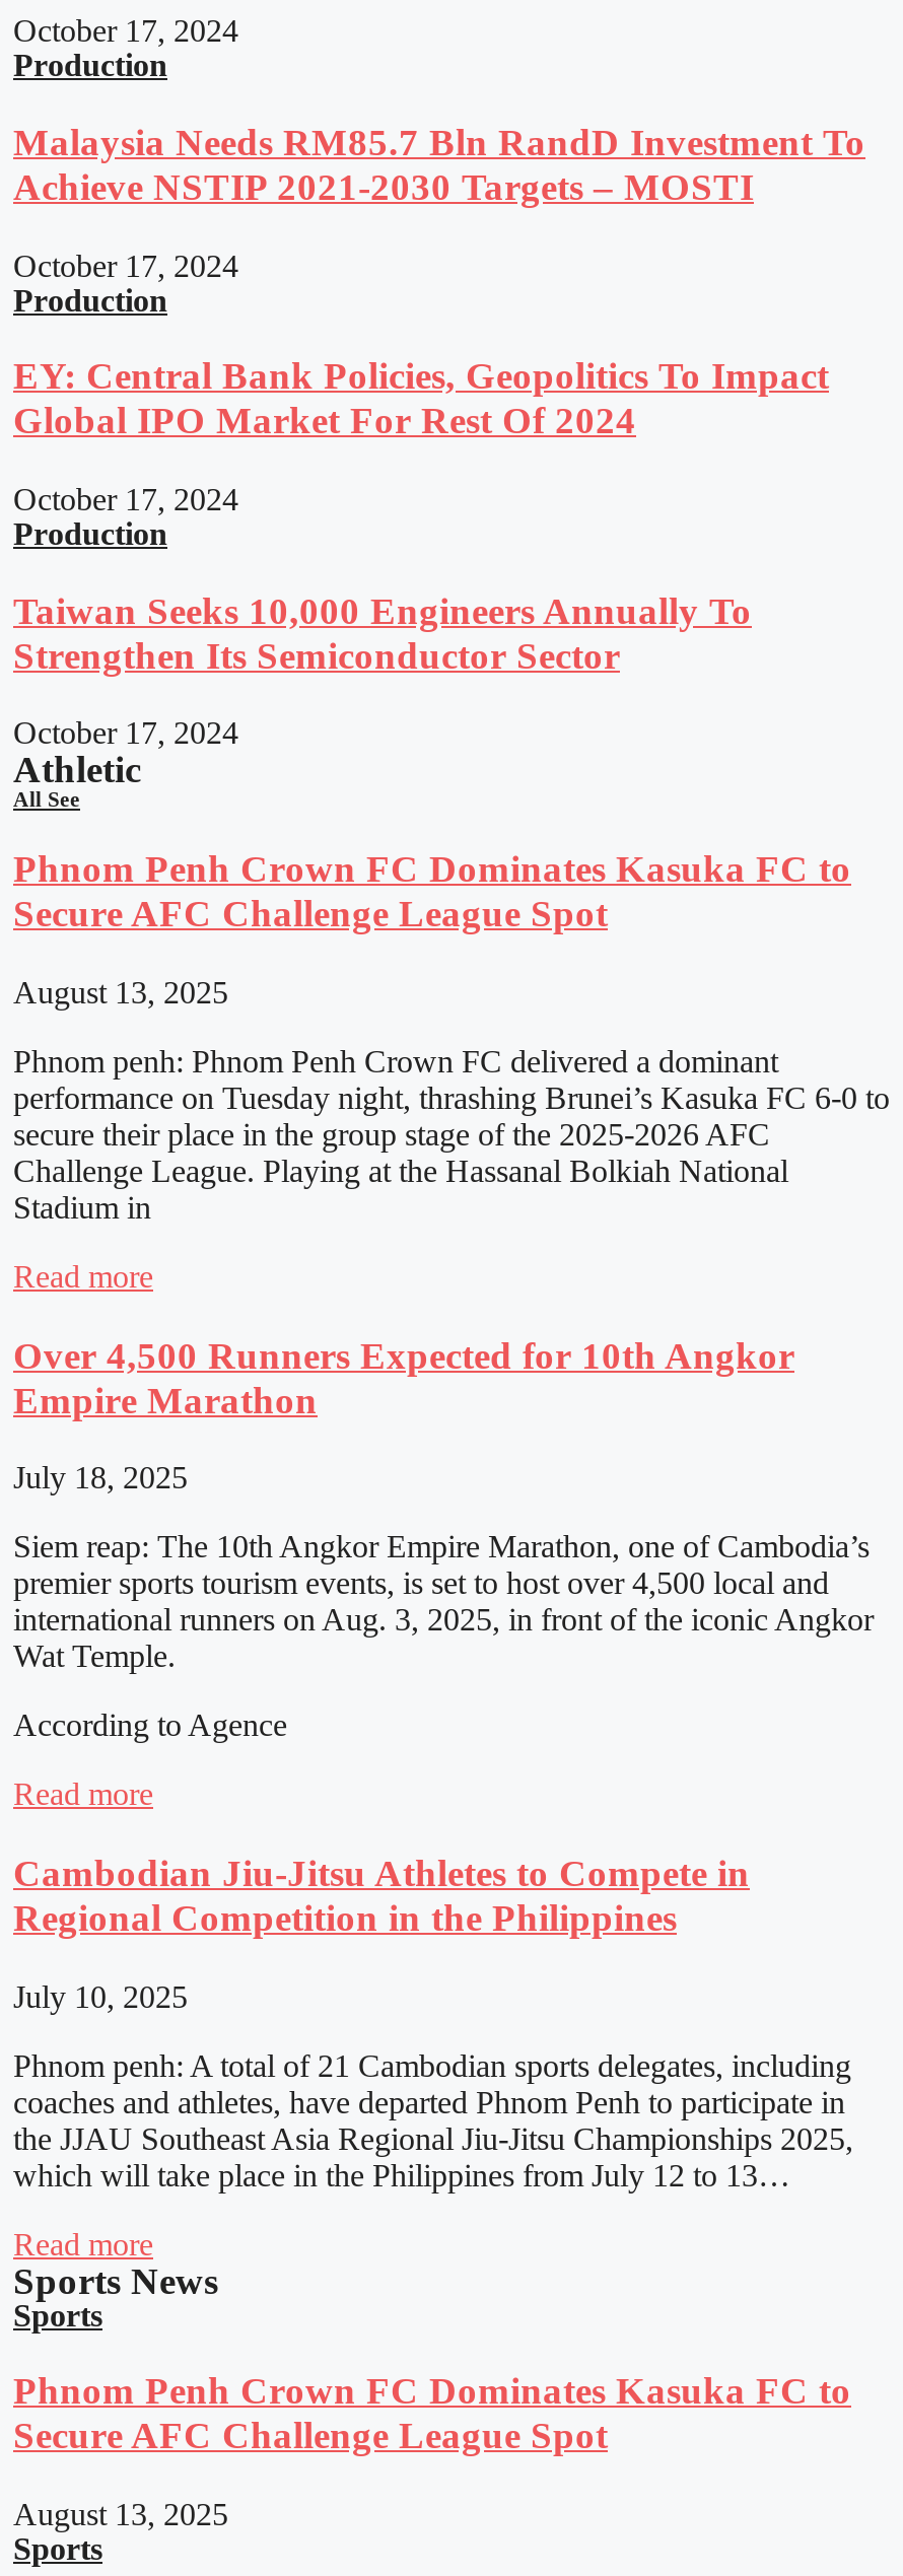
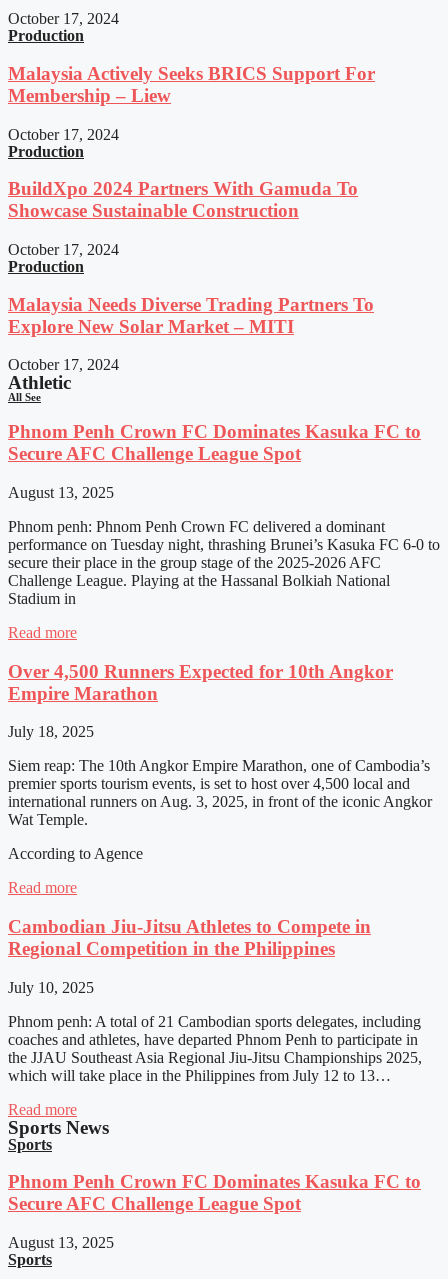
[13,120,865,208] Malaysia Needs RM85.7 Bln RandD Investment To | Achieve NSTIP 2021-2030 Targets – MOSTI -> [8,63,375,106] Malaysia Actively Seeks BRICS Support For | Membership – Liew
[13,354,829,442] EY: Central Bank Policies, Geopolitics To Impact | Global IPO Market For Rest Of 2024 -> [8,178,358,221] BuildXpo 2024 Partners With Gamuda To | Showcase Sustainable Construction
[13,589,752,676] Taiwan Seeks 10,000 Engineers Annually To | Strengthen Its Semiconductor Sector -> [8,294,374,337] Malaysia Needs Diverse Trading Partners To | Explore New Solar Market – MITI

